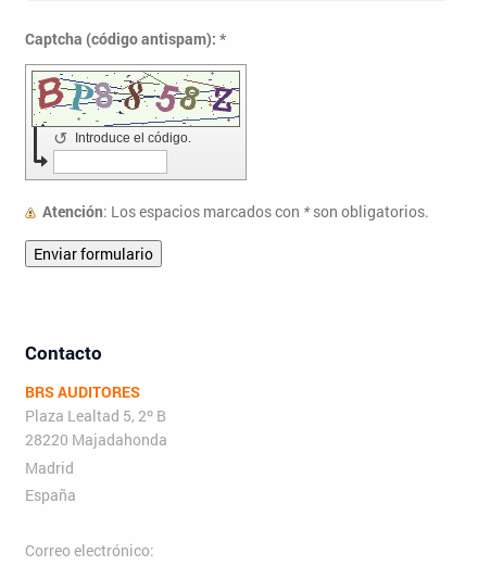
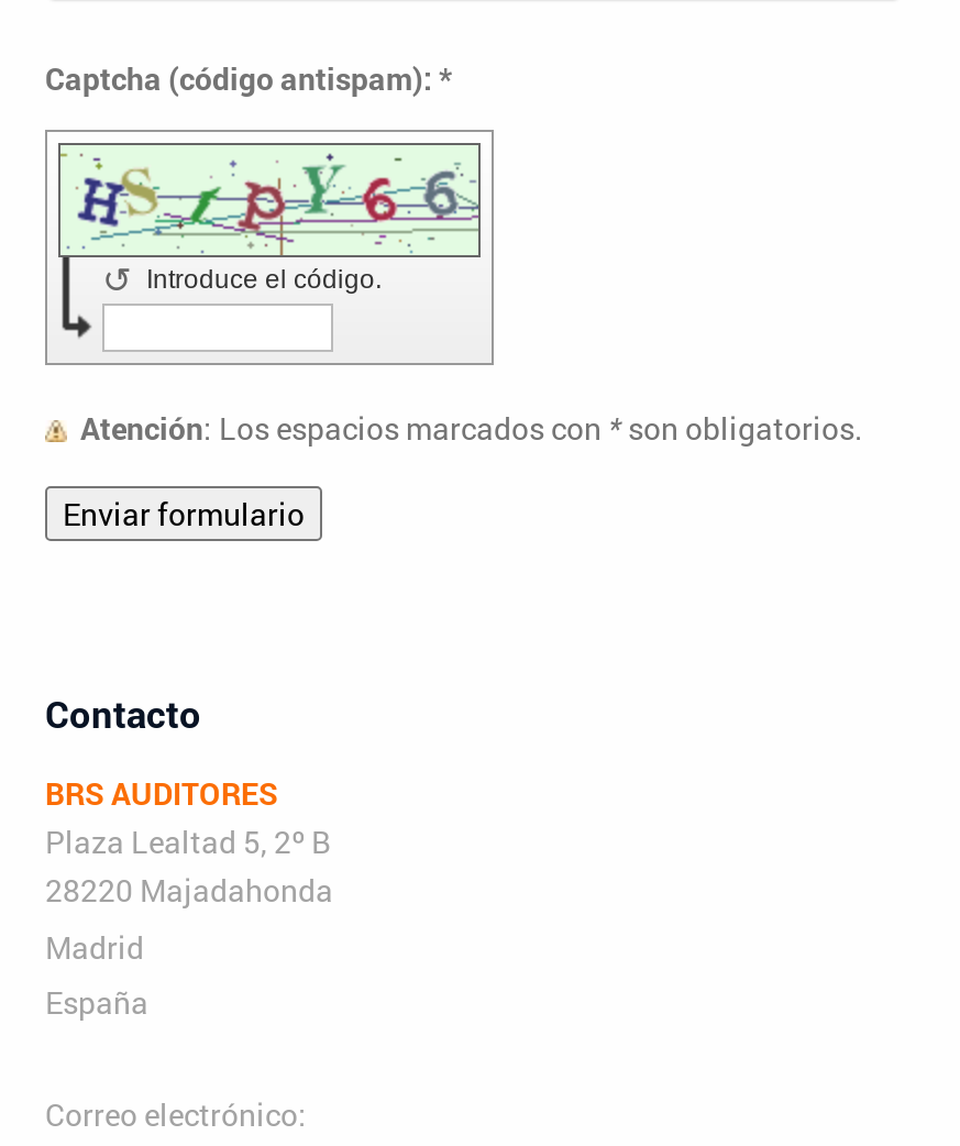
[32,71,240,127] [image] -> [58,145,481,257] [image]

